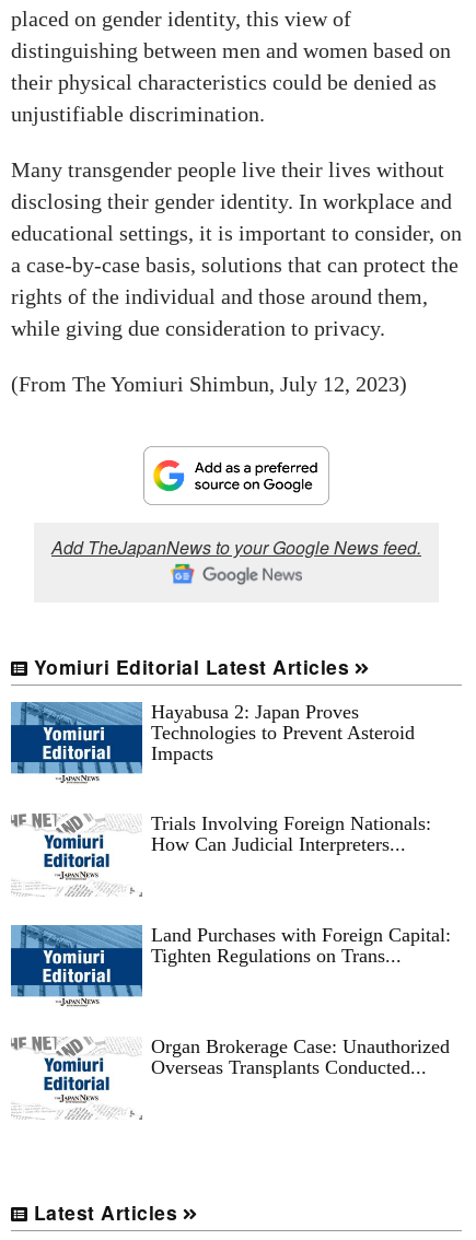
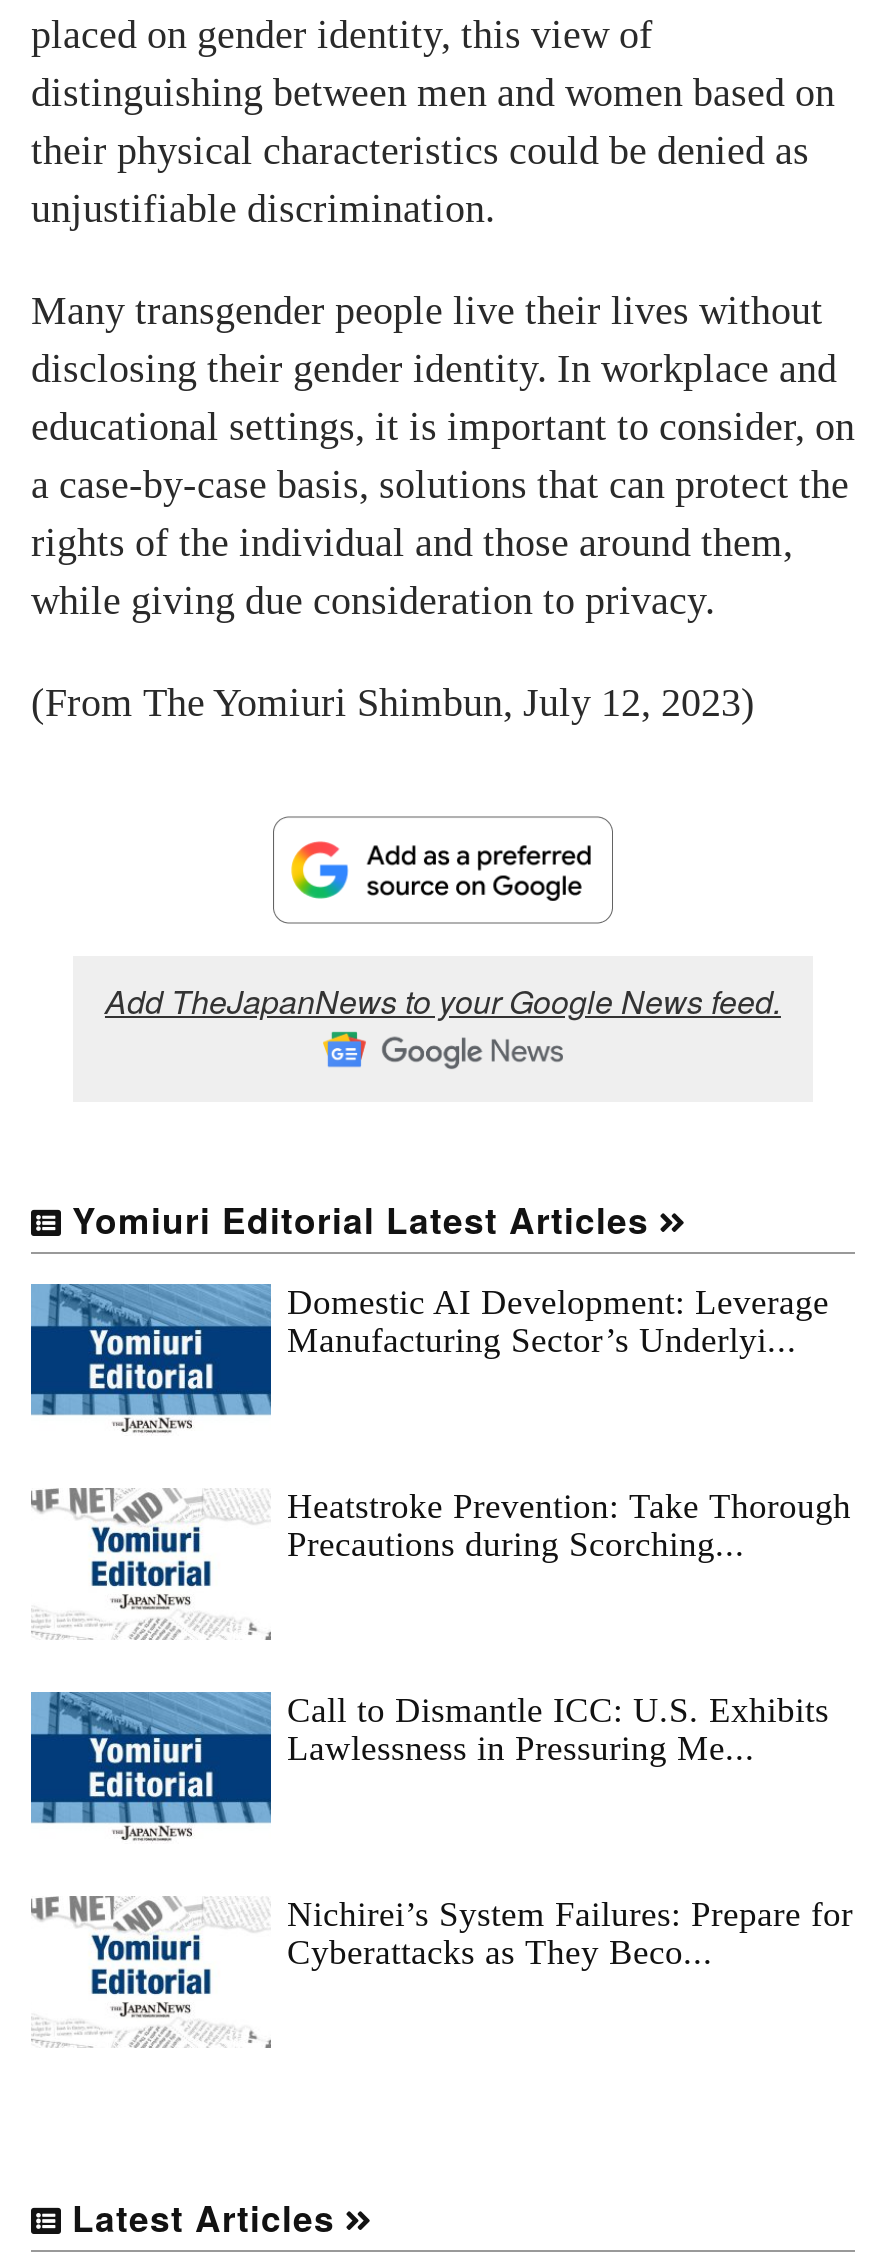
[151,701,415,765] Hayabusa 2: Japan Proves | Technologies to Prevent Asteroid | Impacts -> [287,1283,829,1361] Domestic AI Development: Leverage | Manufacturing Sector’s Underlyi...
[151,813,431,855] Trials Involving Foreign Nationals: | How Can Judicial Interpreters... -> [287,1487,851,1565] Heatstroke Prevention: Take Thorough | Precautions during Scorching...
[151,924,451,967] Land Purchases with Foreign Capital: | Tighten Regulations on Trans... -> [287,1691,829,1769] Call to Dismantle ICC: U.S. Exhibits | Lawlessness in Pressuring Me...
[151,1036,450,1078] Organ Brokerage Case: Unauthorized | Overseas Transplants Conducted... -> [287,1895,853,1973] Nichirei’s System Failures: Prepare for | Cyberattacks as They Beco...

